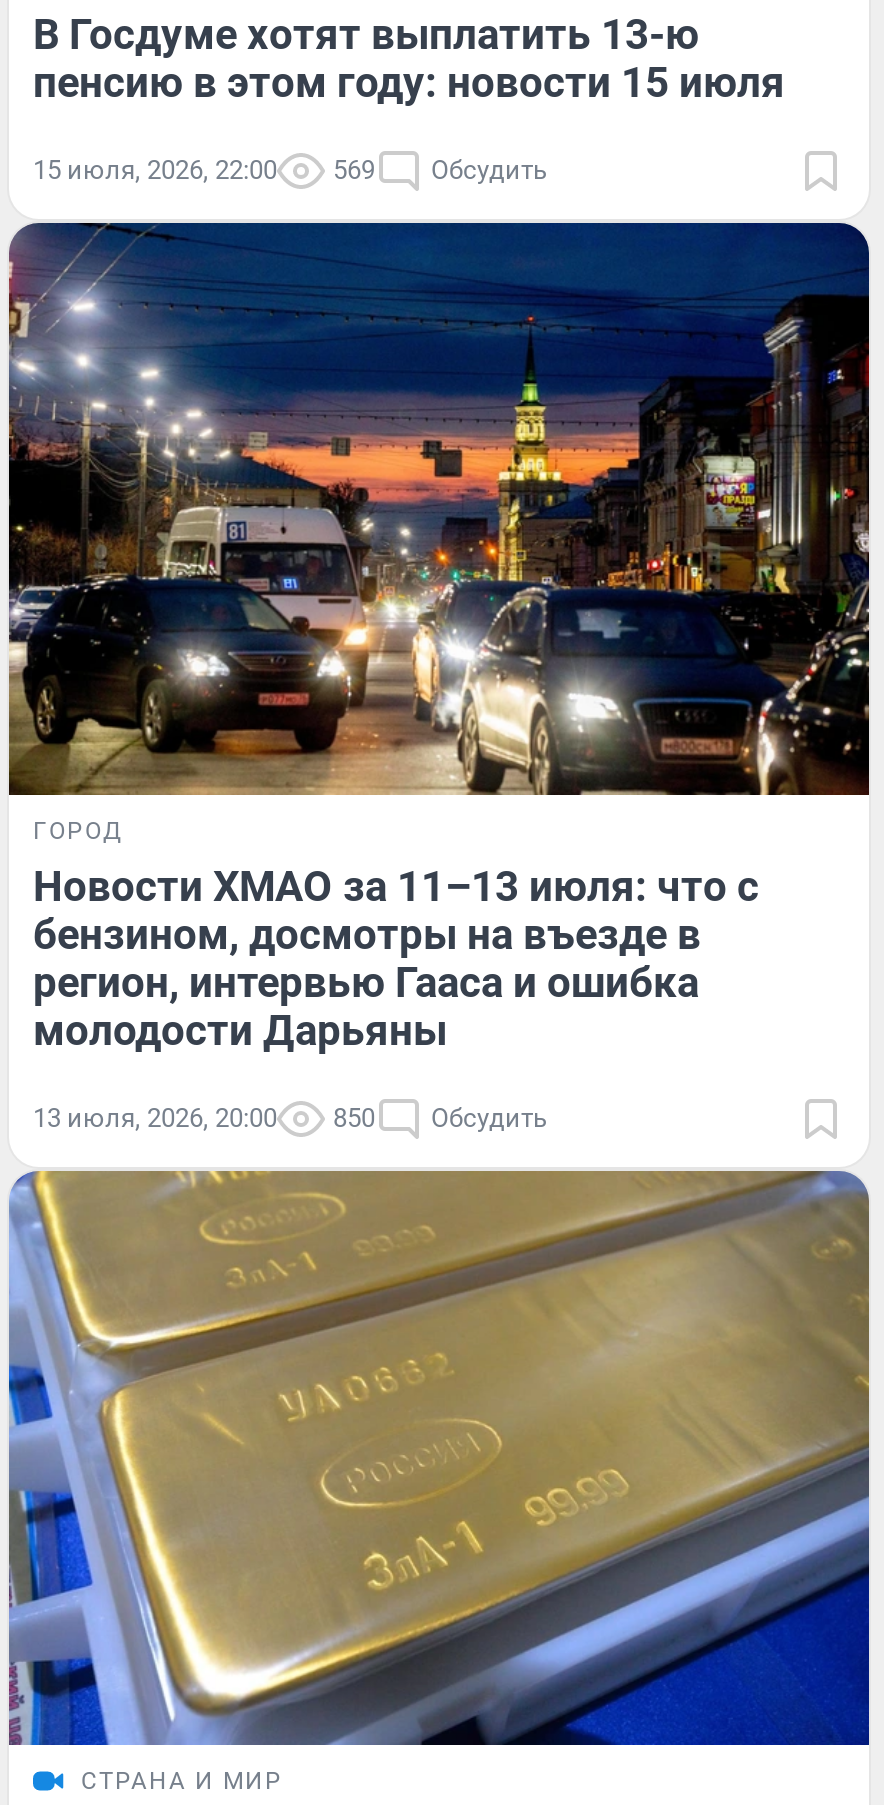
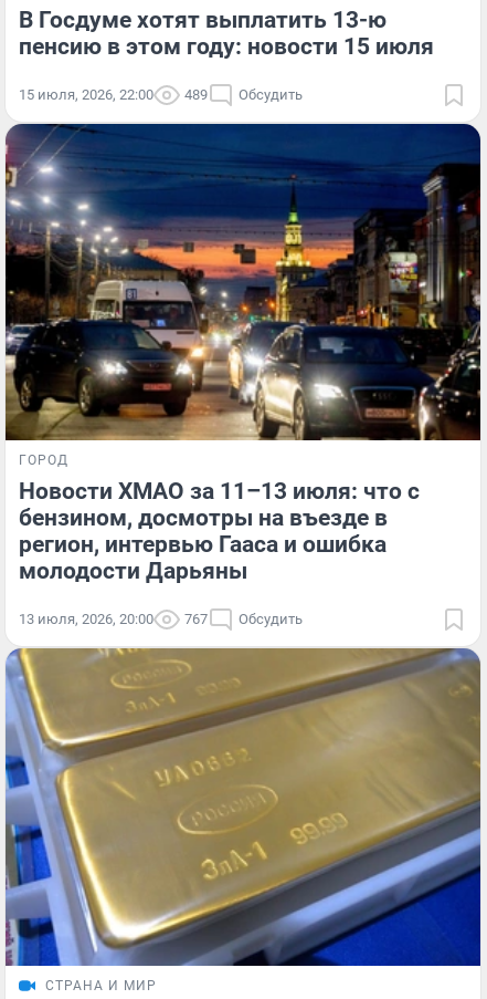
[33,154,547,184] 15 июля, 2026, 22:00 569 Обсудить -> [19,86,303,103] 15 июля, 2026, 22:00 489 Обсудить
[33,1104,547,1134] 13 июля, 2026, 20:00 850 Обсудить -> [19,611,303,628] 13 июля, 2026, 20:00 767 Обсудить

